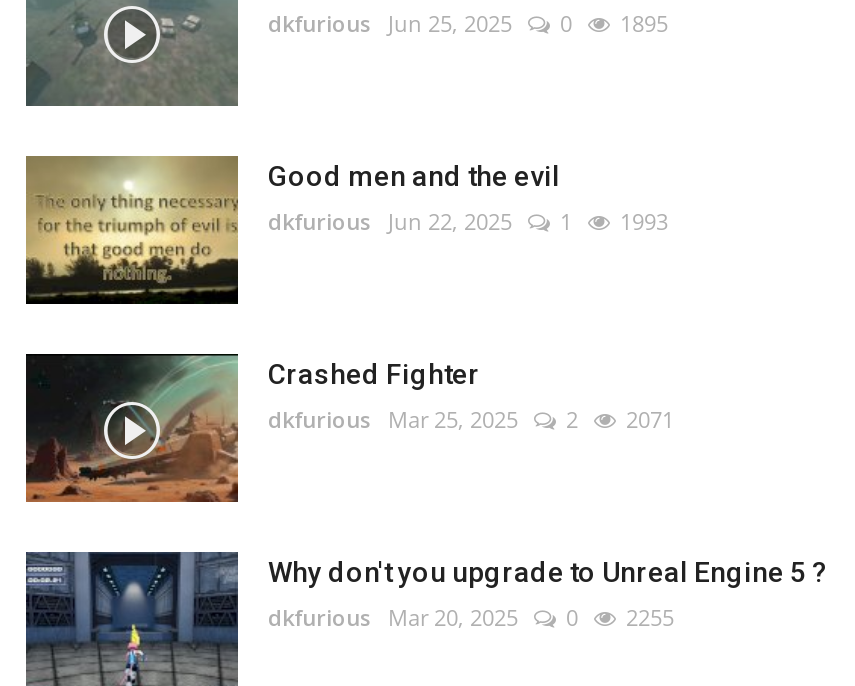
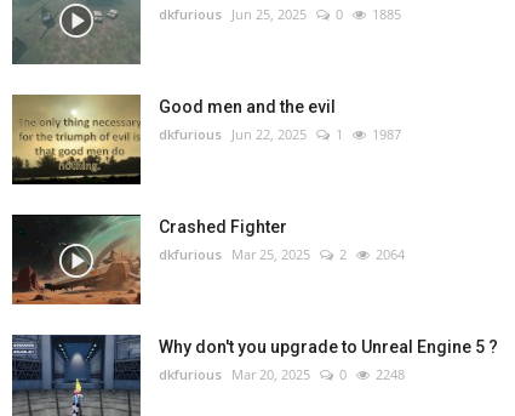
[268,8,668,38] dkfurious Jun 25, 2025 0 1895 -> [159,5,401,23] dkfurious Jun 25, 2025 0 1885
[268,206,668,236] dkfurious Jun 22, 2025 1 1993 -> [159,125,401,143] dkfurious Jun 22, 2025 1 1987
[268,404,674,434] dkfurious Mar 25, 2025 2 2071 -> [159,245,405,263] dkfurious Mar 25, 2025 2 2064
[268,602,674,632] dkfurious Mar 20, 2025 0 2255 -> [159,365,405,383] dkfurious Mar 20, 2025 0 2248

